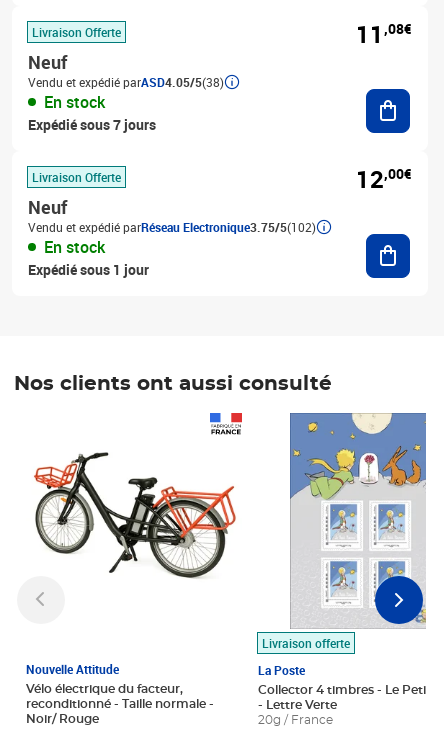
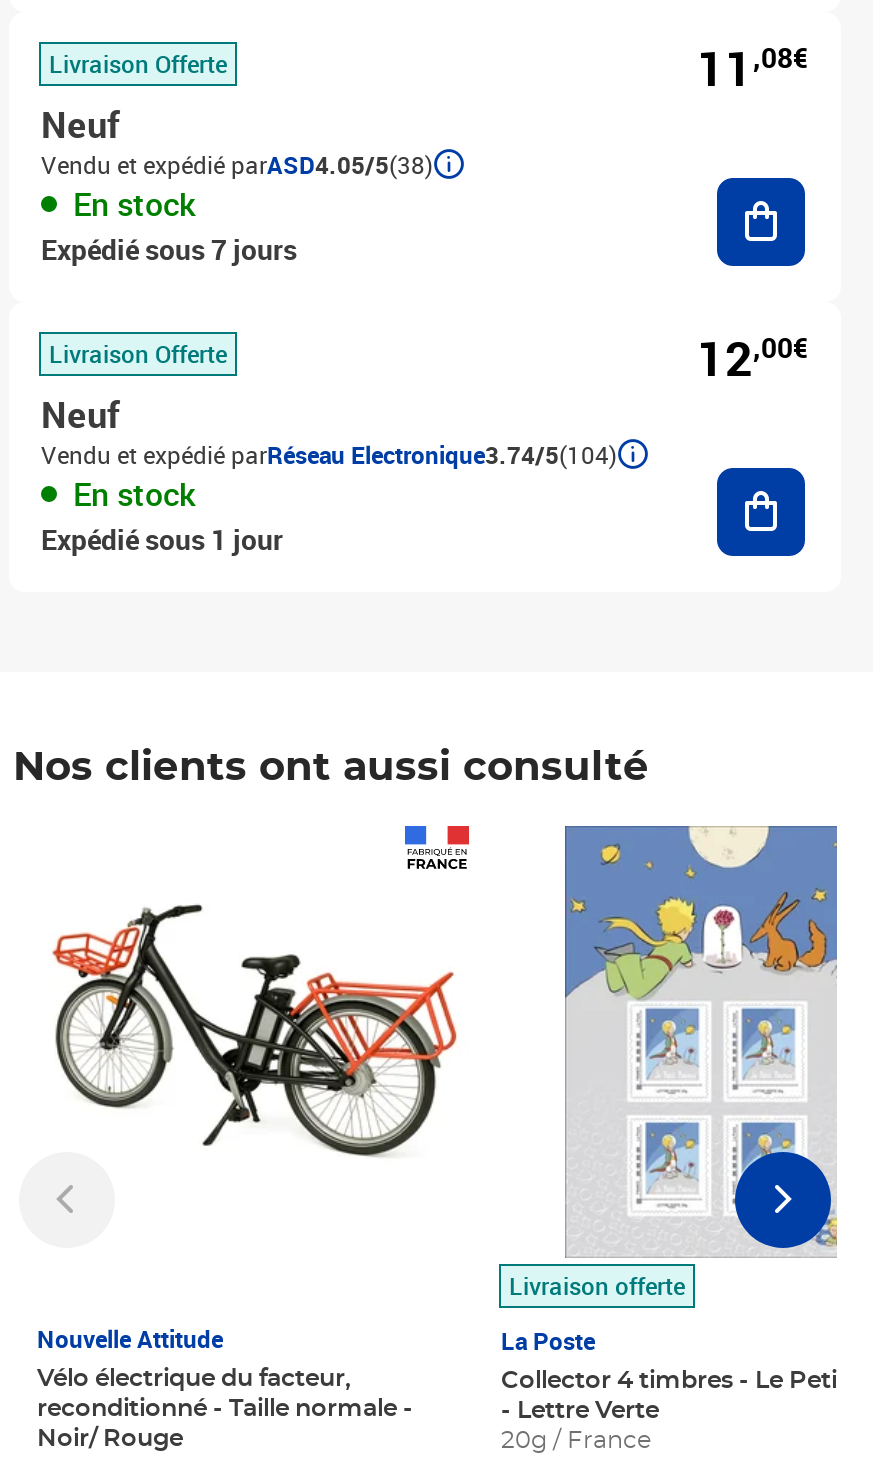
[28,219,316,235] Vendu et expédié parRéseau Electronique3.75/5(102) -> [41,438,617,470] Vendu et expédié parRéseau Electronique3.74/5(104)

